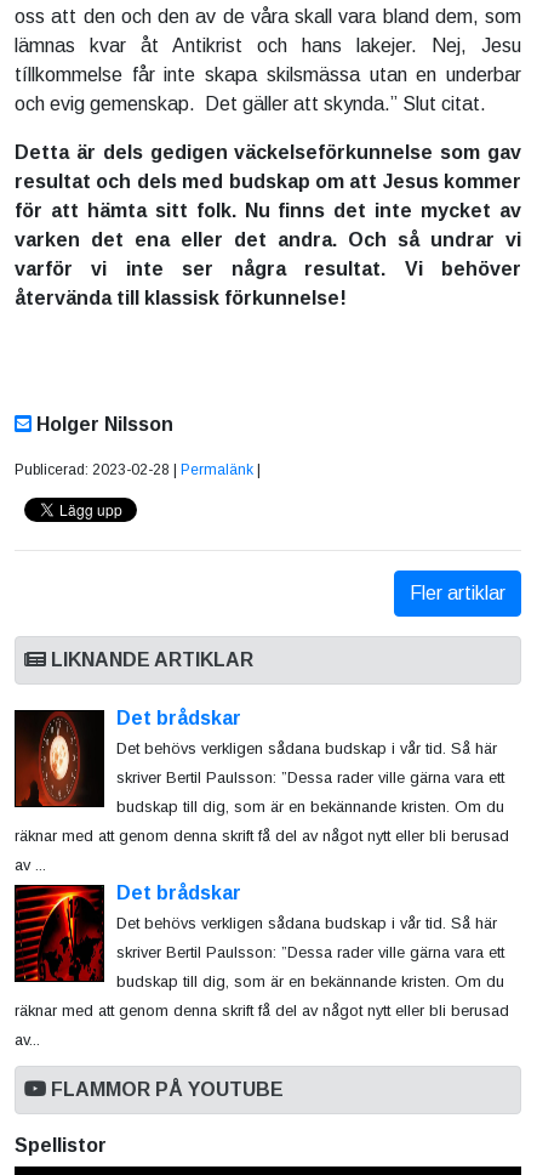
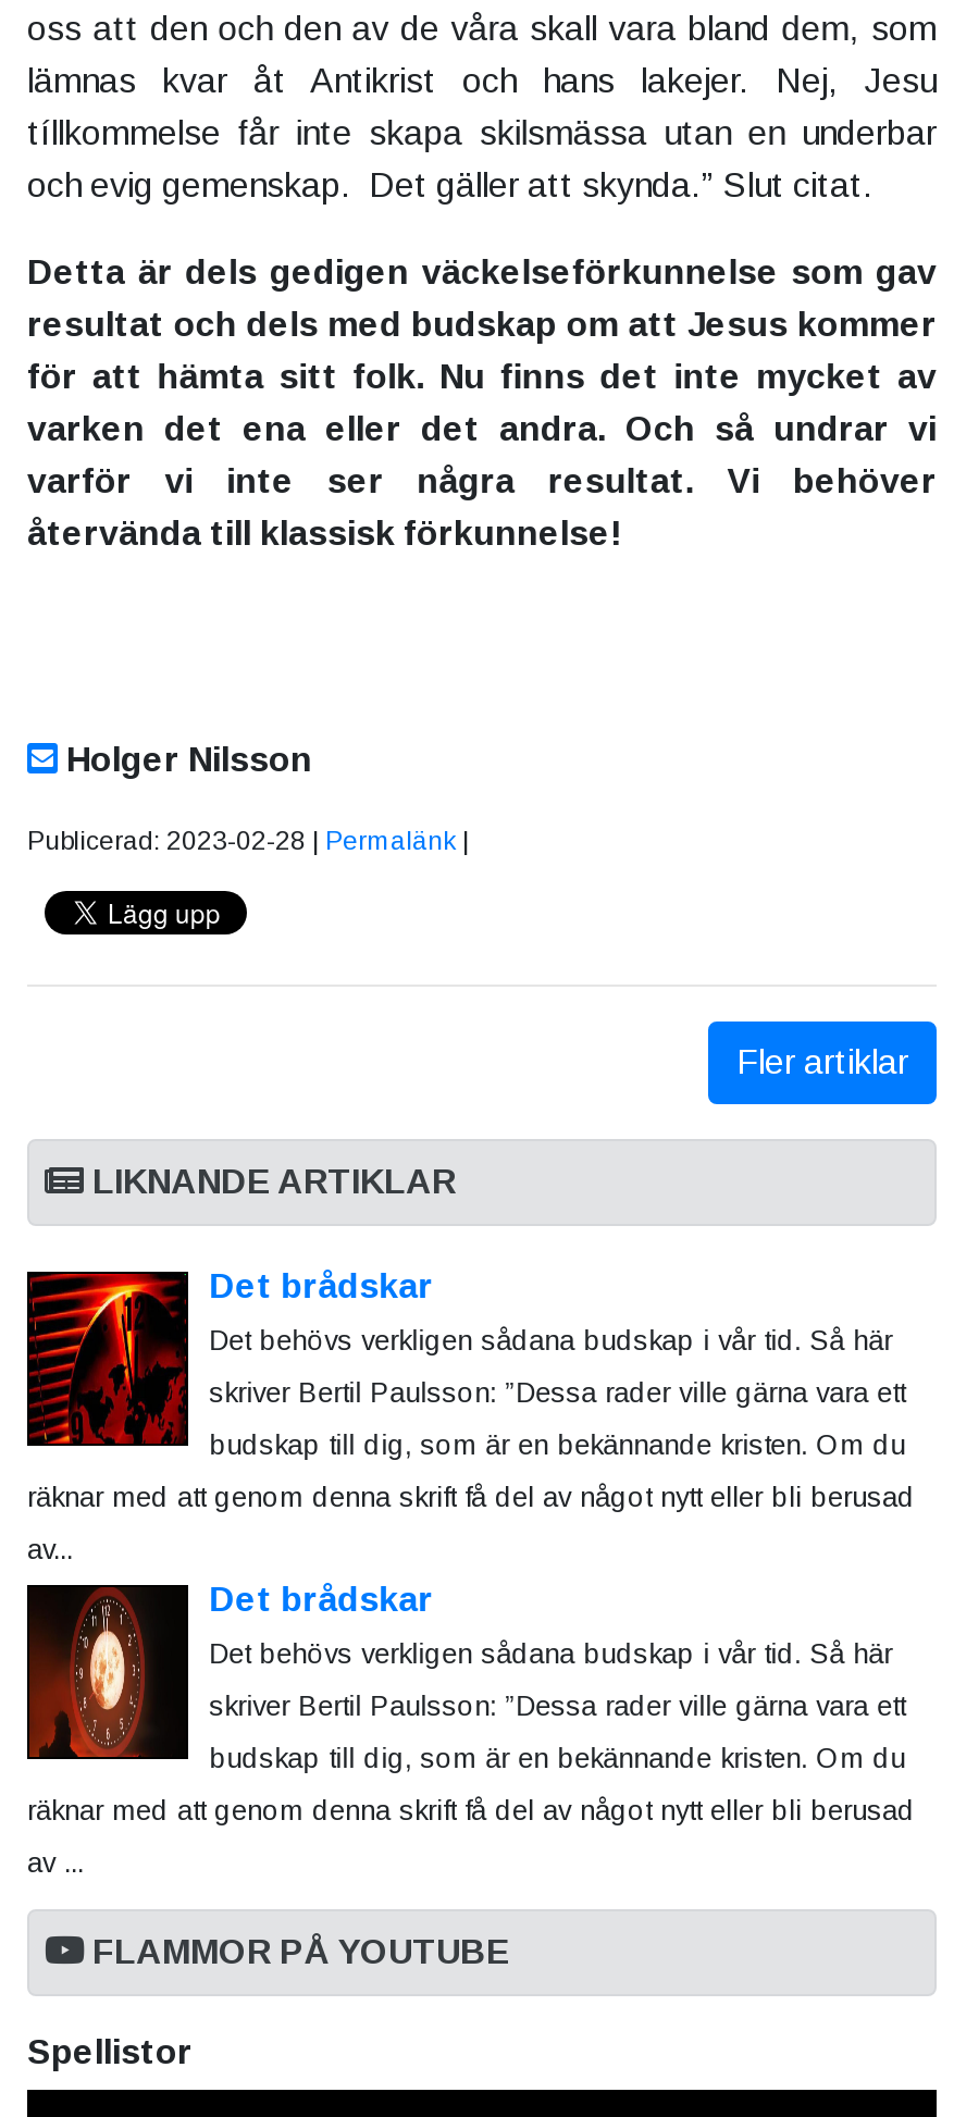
moved [16,710,103,807] -> [29,1585,186,1759]: [image]
moved [15,856,46,874] -> [27,1846,84,1879]: av ...
moved [15,885,103,982] -> [27,1272,186,1446]: [image]
moved [15,1031,40,1049] -> [27,1533,73,1566]: av...

